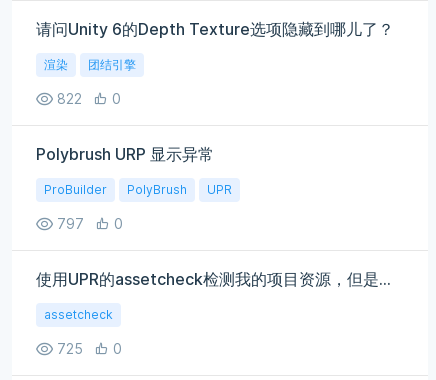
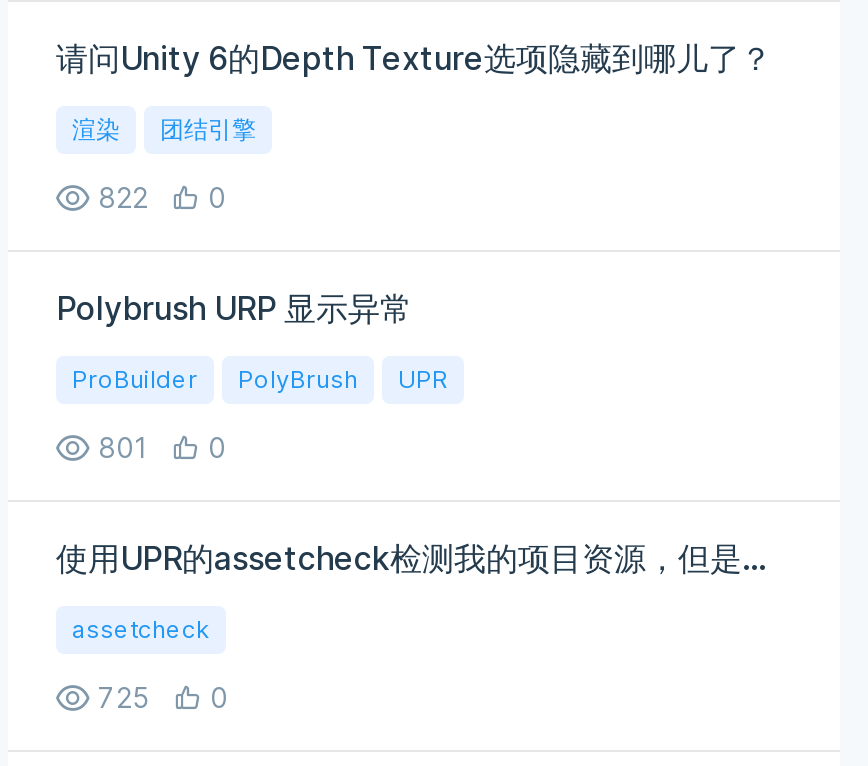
[57,215,123,232] 797 0 -> [98,430,226,464] 801 0

